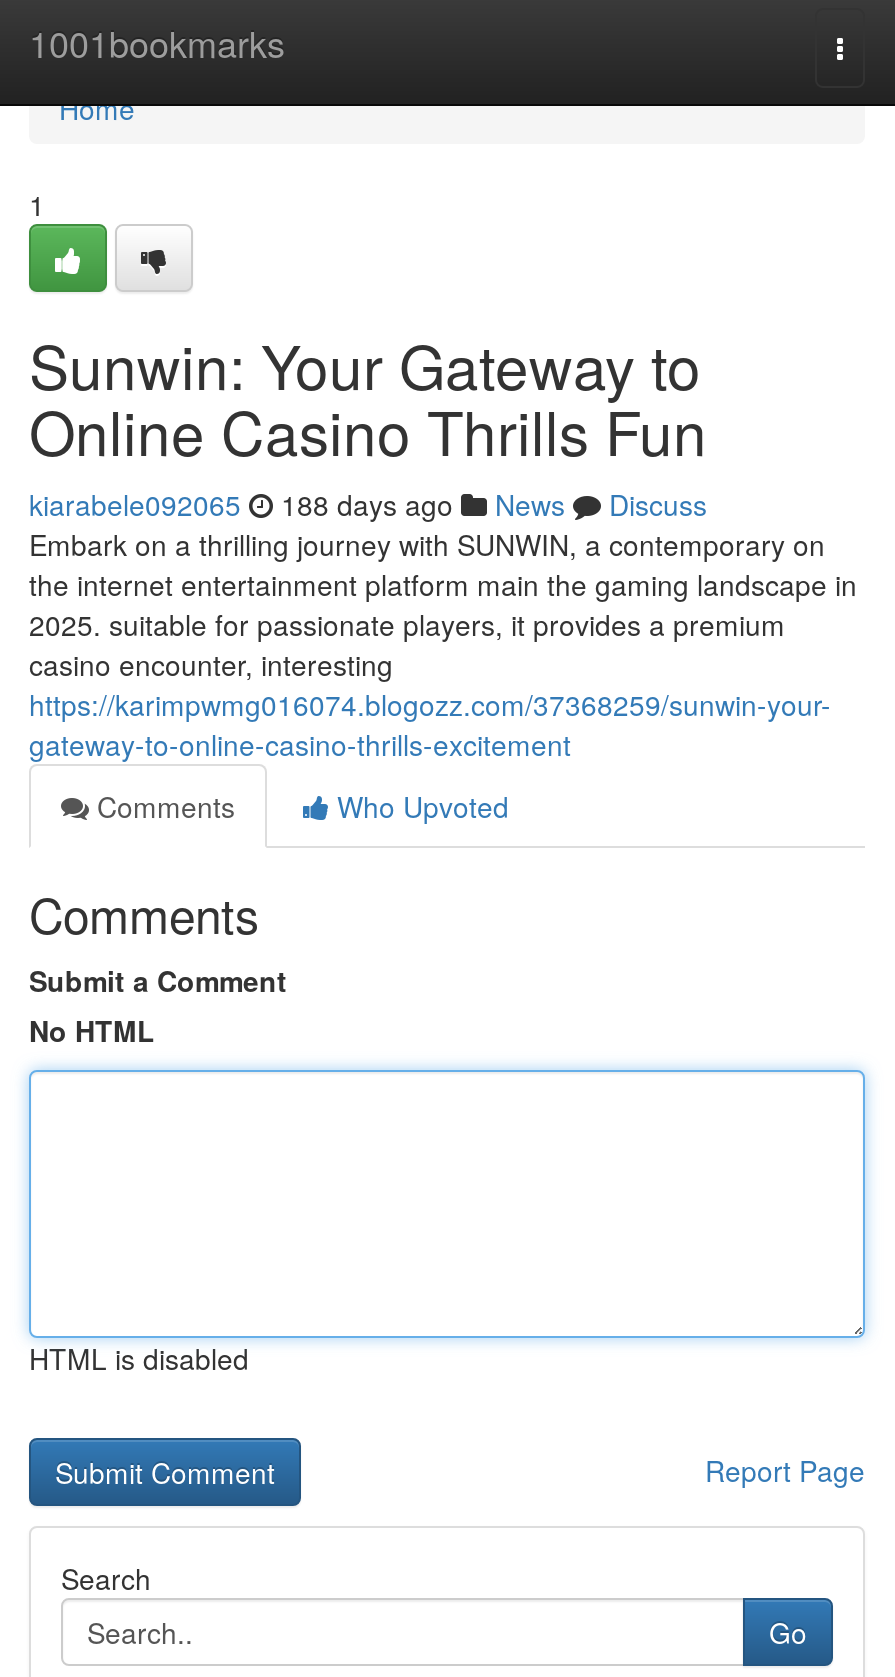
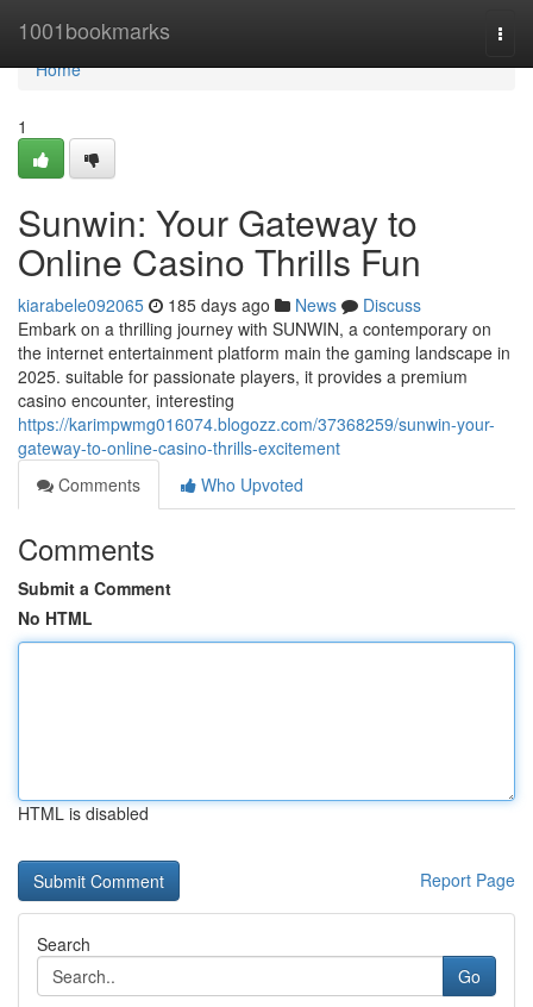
[29,484,707,524] kiarabele092065 188 days ago News Discuss -> [18,293,421,317] kiarabele092065 185 days ago News Discuss

